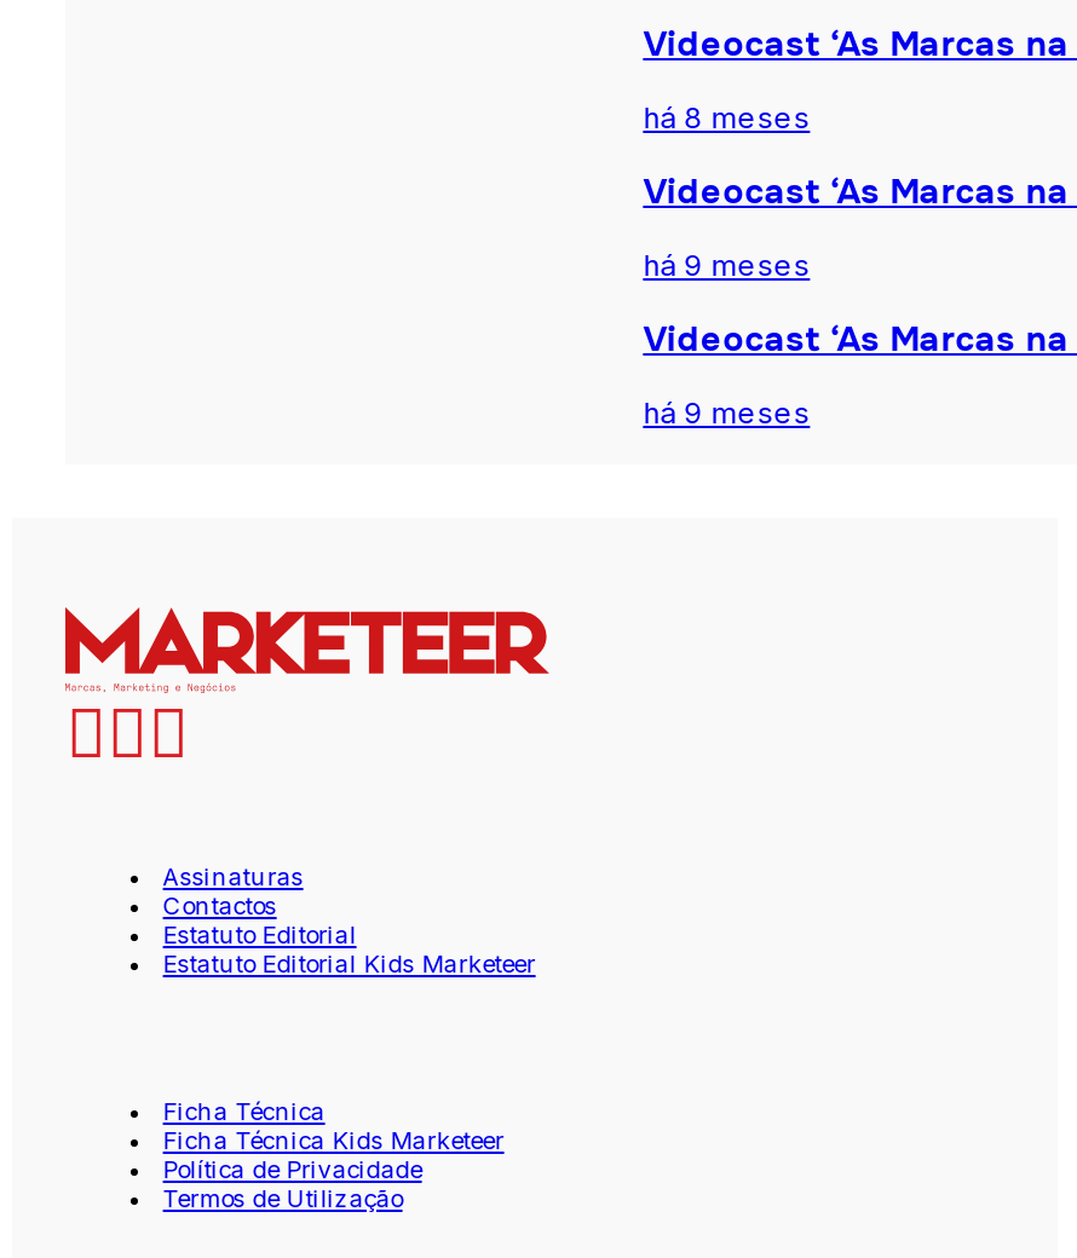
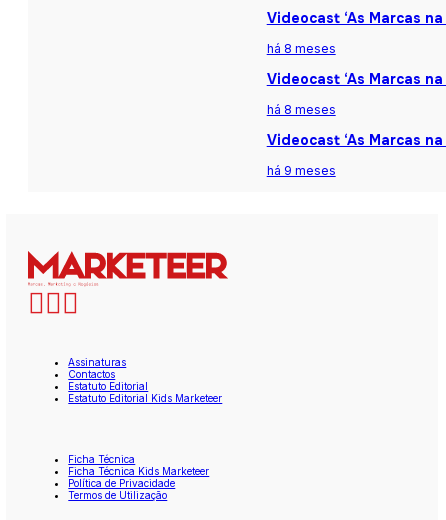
[643,247,810,283] há 9 meses -> [267,102,336,117] há 8 meses

